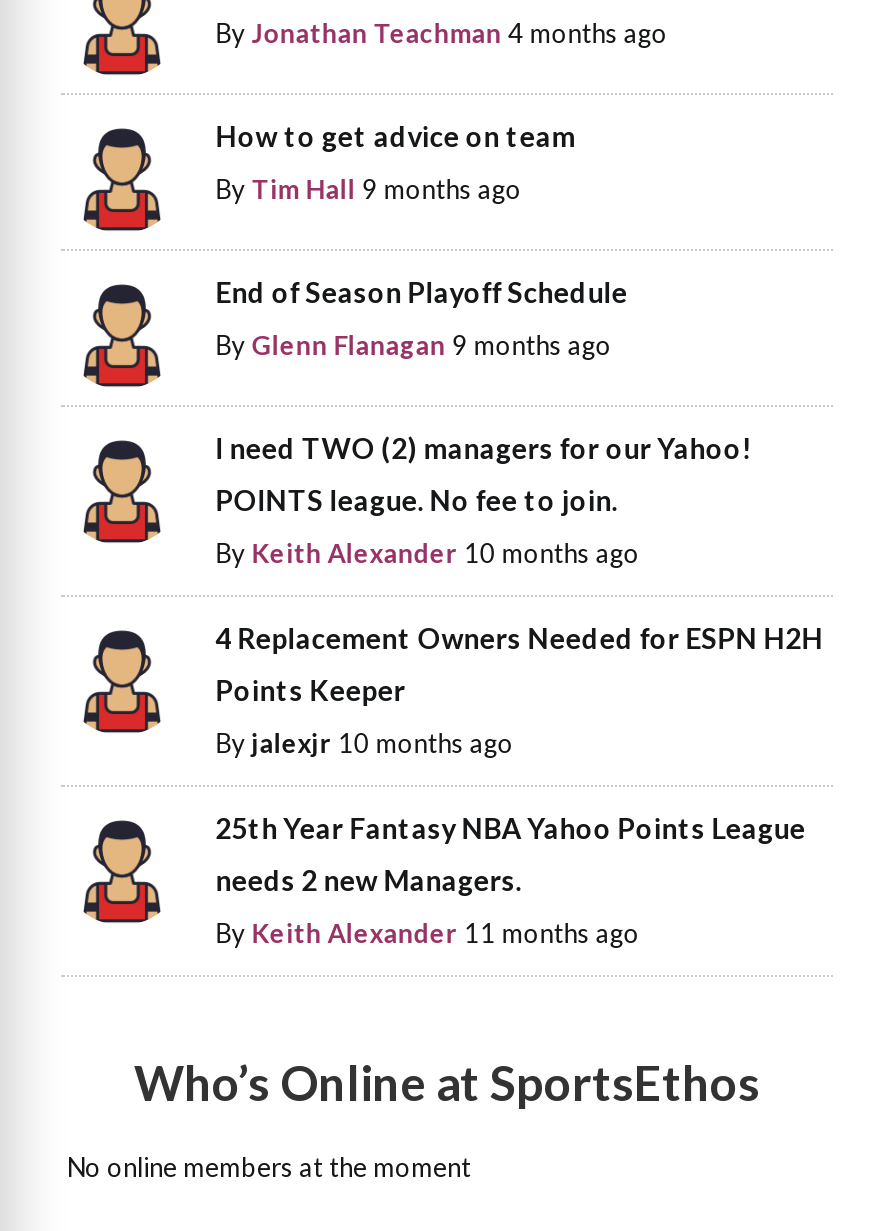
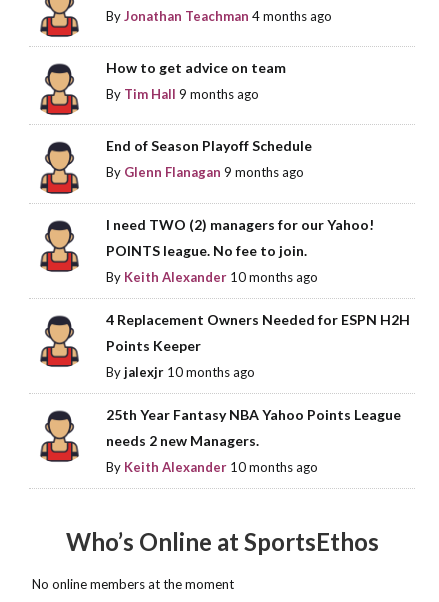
[215,917,639,949] By Keith Alexander 11 months ago -> [106,459,318,475] By Keith Alexander 10 months ago

